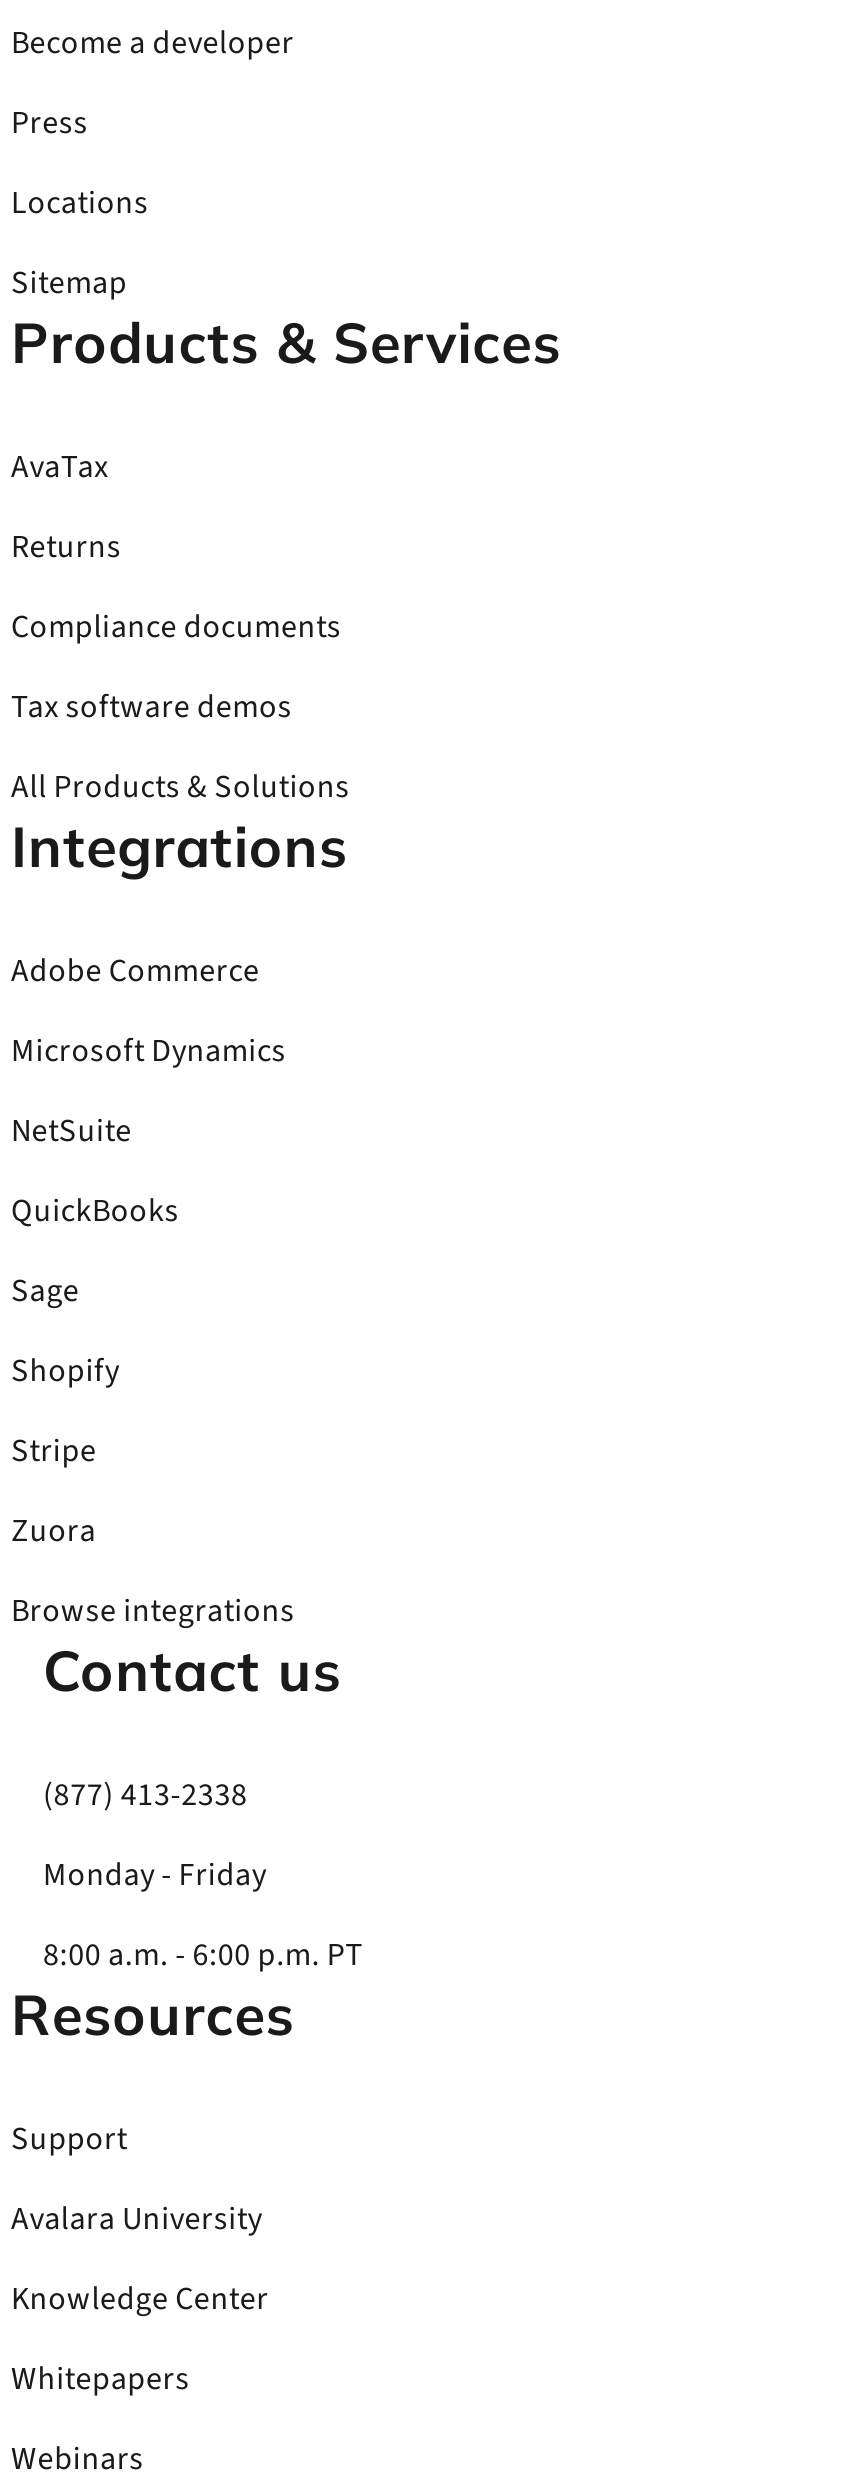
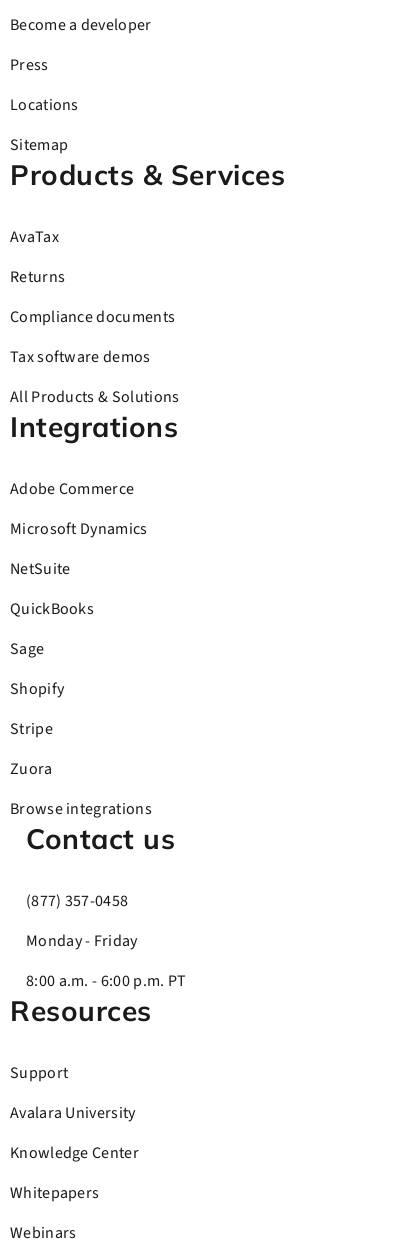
[43,1773,248,1817] (877) 413-2338 -> [26,890,128,912] (877) 357-0458

